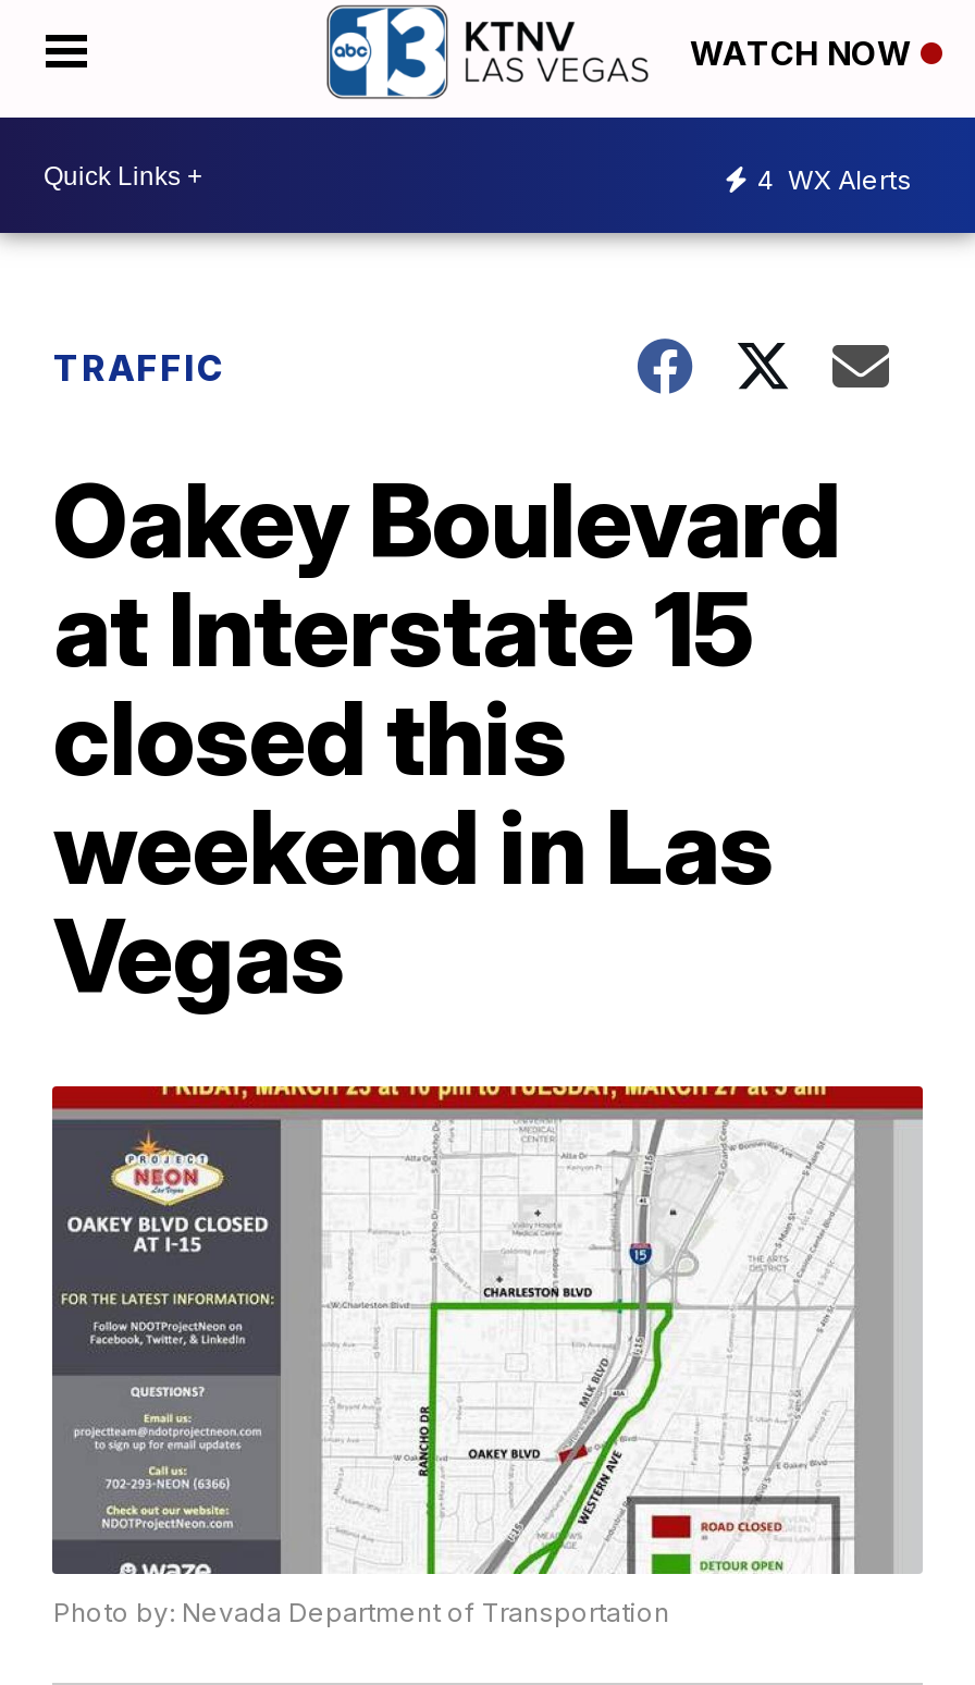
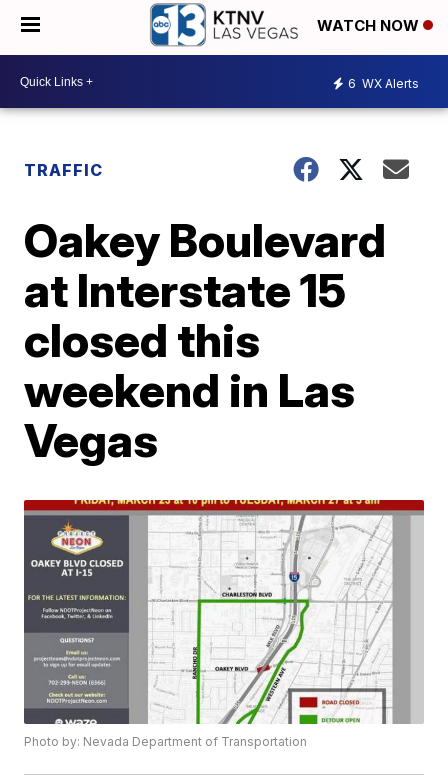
[757,162,912,195] 4 WX Alerts -> [348,75,419,90] 6 WX Alerts

